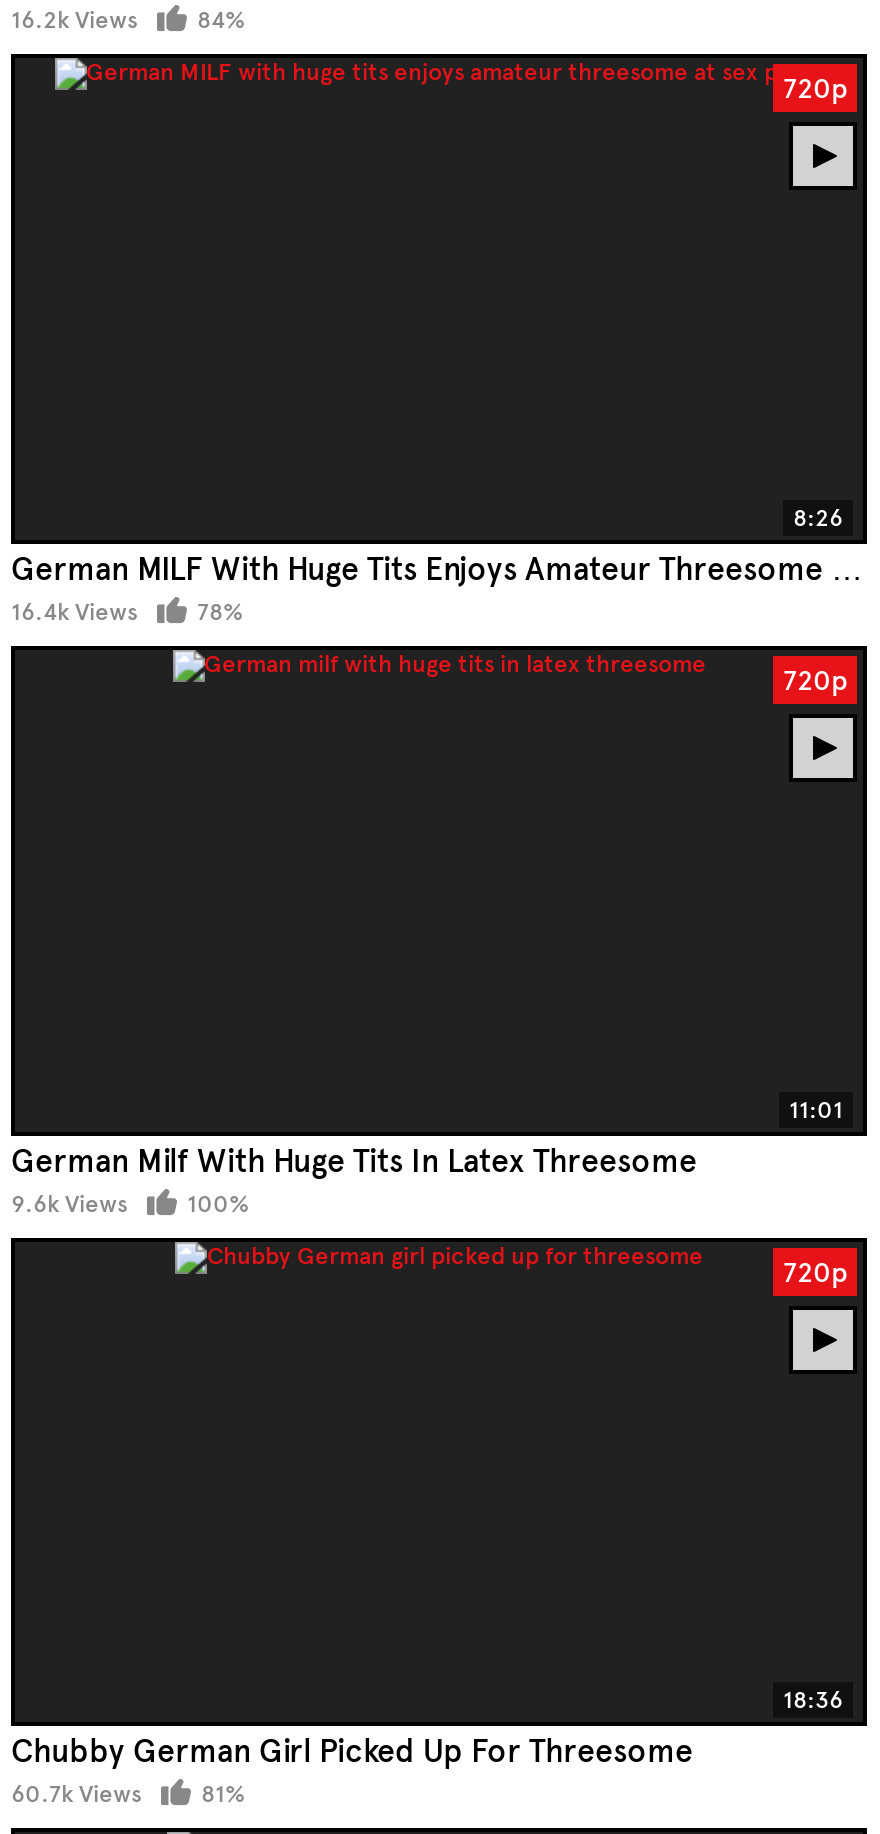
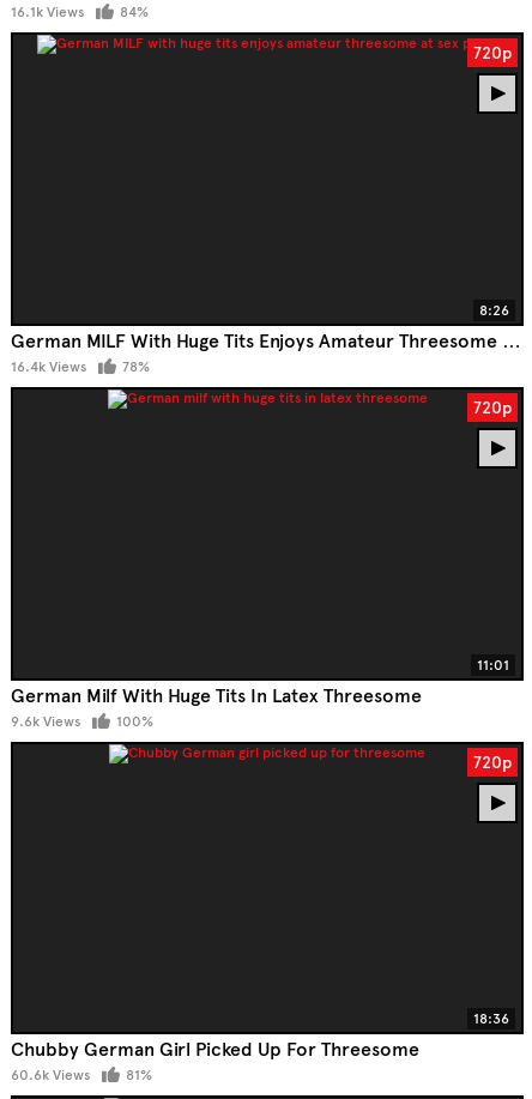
[11,6,137,34] 16.2k Views -> [11,4,84,20] 16.1k Views
[11,1781,141,1809] 60.7k Views -> [11,1067,90,1084] 60.6k Views

